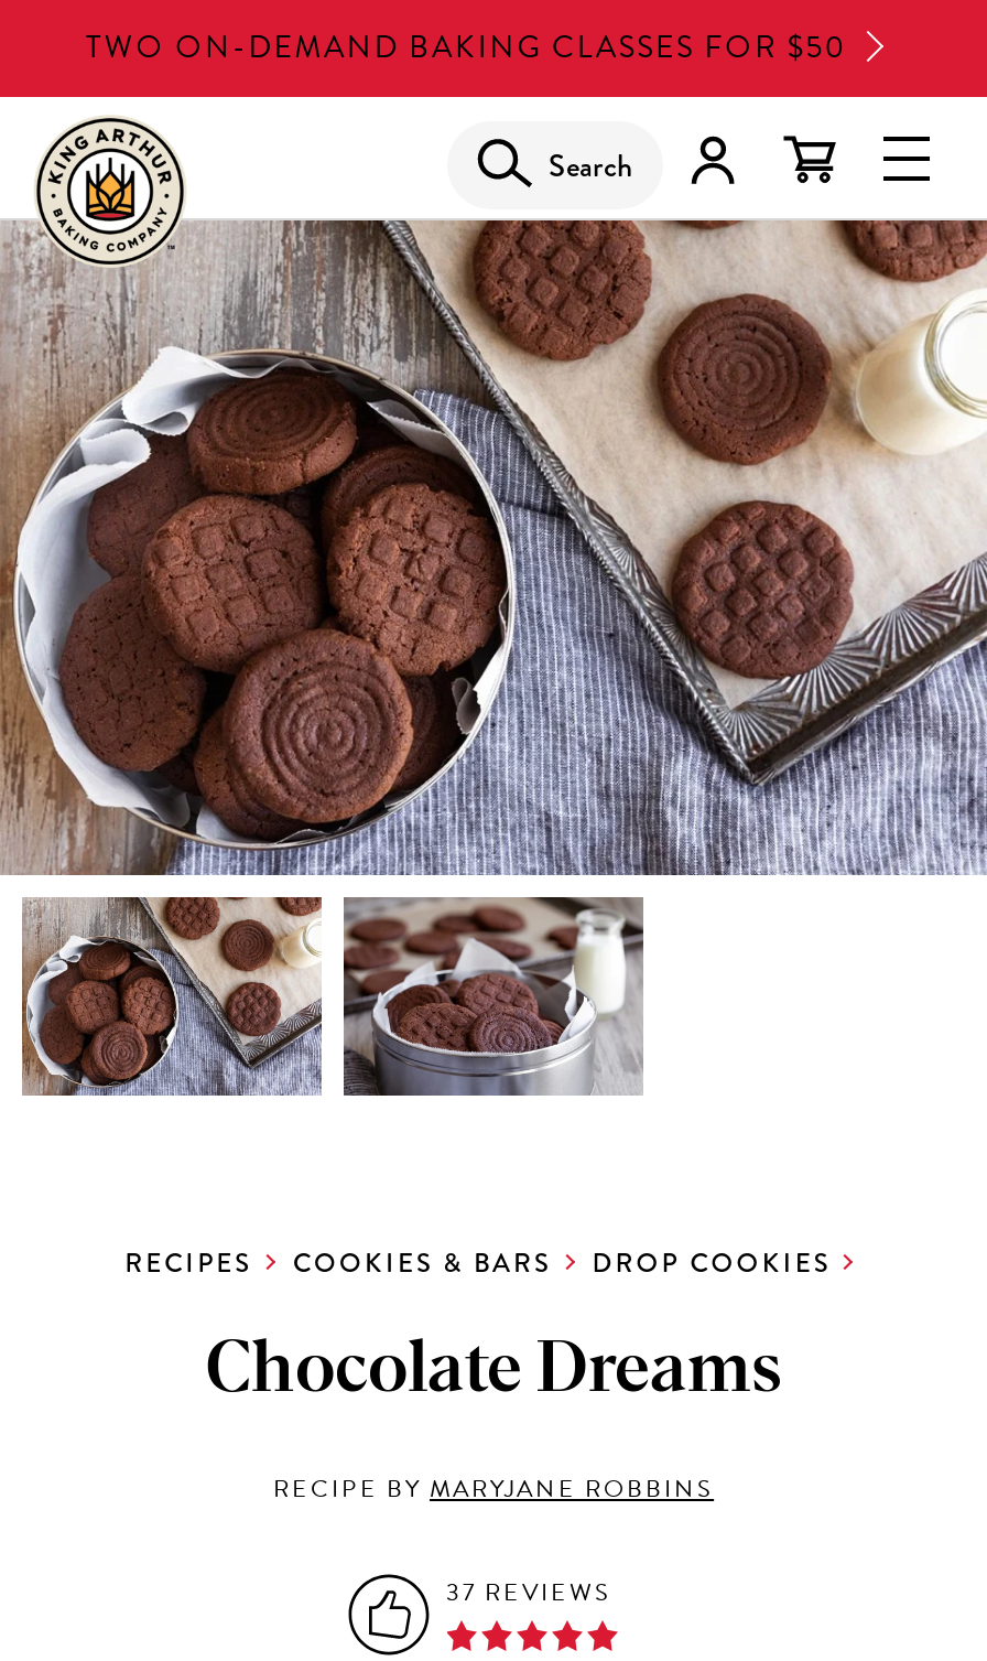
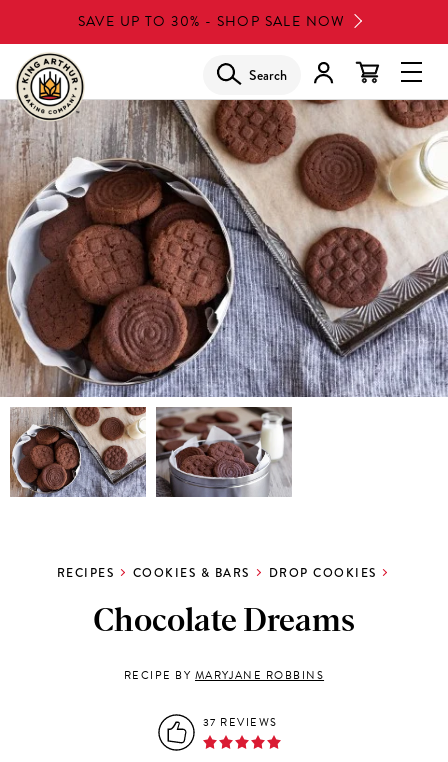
[86,24,847,71] TWO ON-DEMAND BAKING CLASSES FOR $50 -> [78,11,346,32] SAVE UP TO 30% - SHOP SALE NOW

